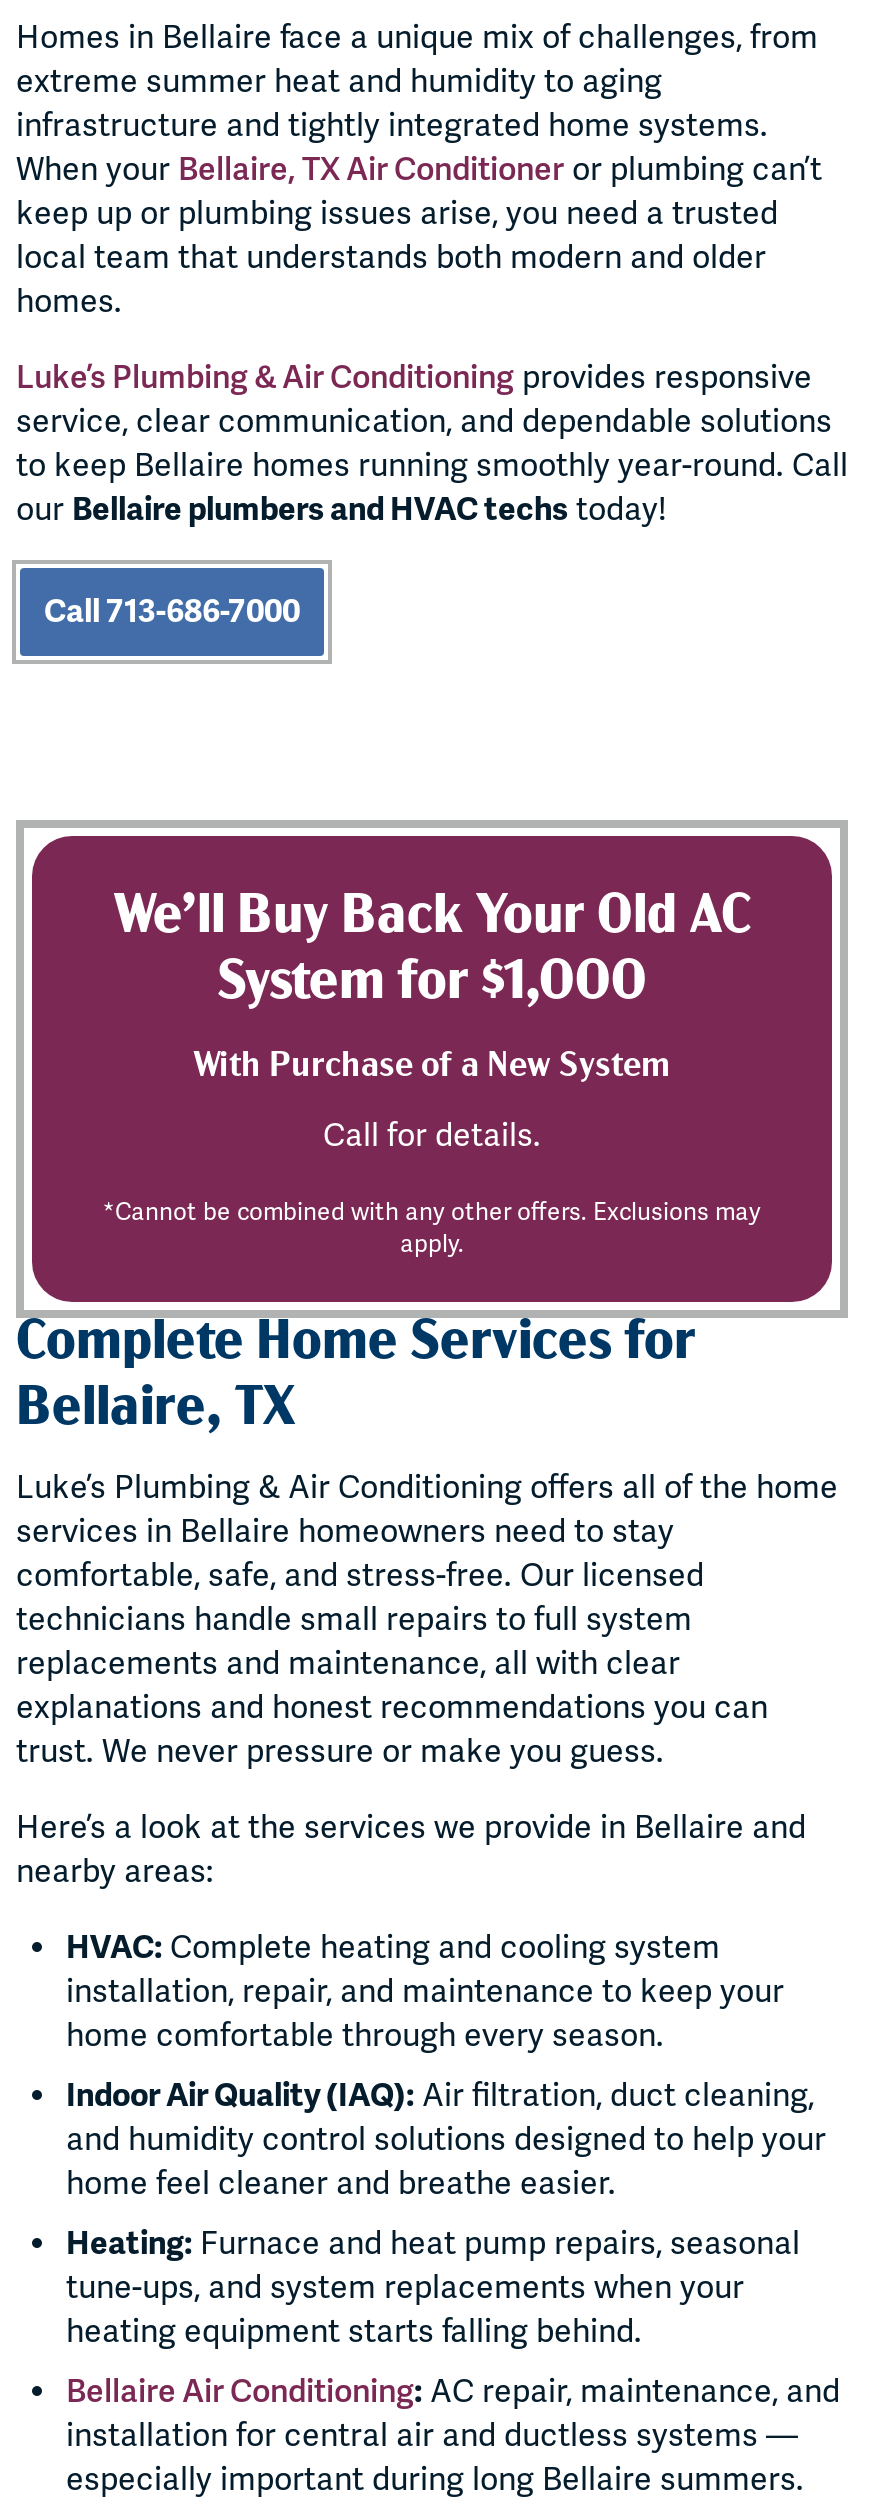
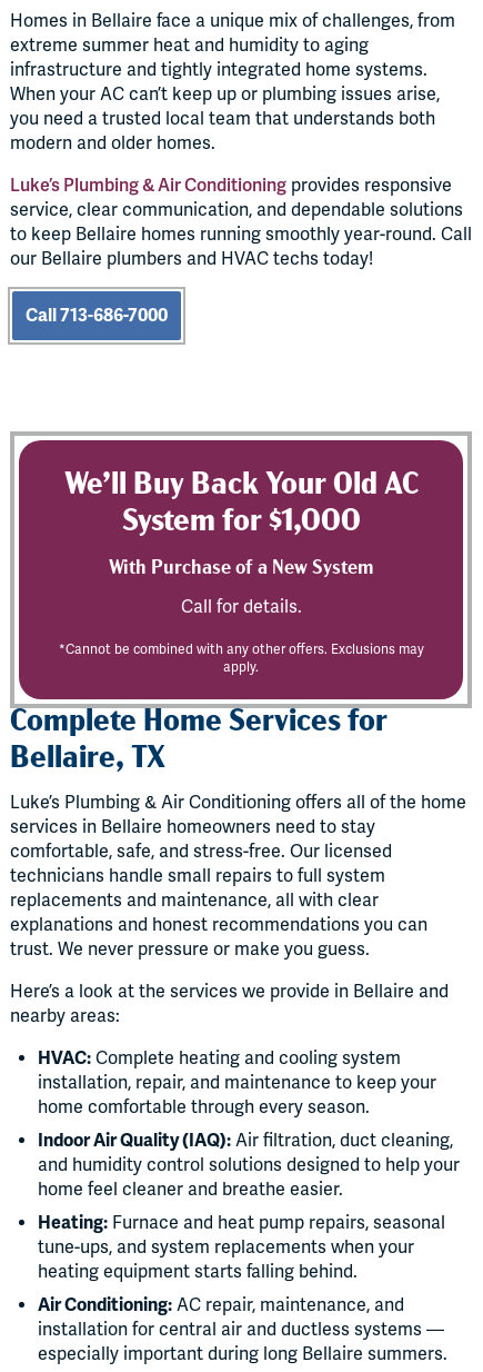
[16,150,822,322] When your Bellaire, TX Air Conditioner or plumbing can’t | keep up or plumbing issues arise, you need a trusted | local team that understands both modern and older | homes. -> [10,84,440,155] When your AC can’t keep up or plumbing issues arise, | you need a trusted local team that understands both | modern and older homes.
[66,2372,840,2412] Bellaire Air Conditioning: AC repair, maintenance, and -> [38,1294,404,1317] Air Conditioning: AC repair, maintenance, and

